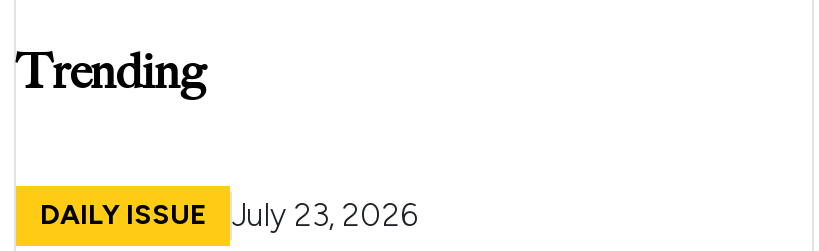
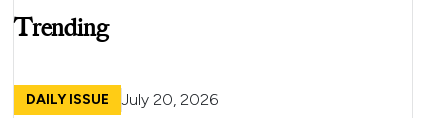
[40,196,418,234] DAILY ISSUE July 23, 2026 -> [26,90,218,109] DAILY ISSUE July 20, 2026

